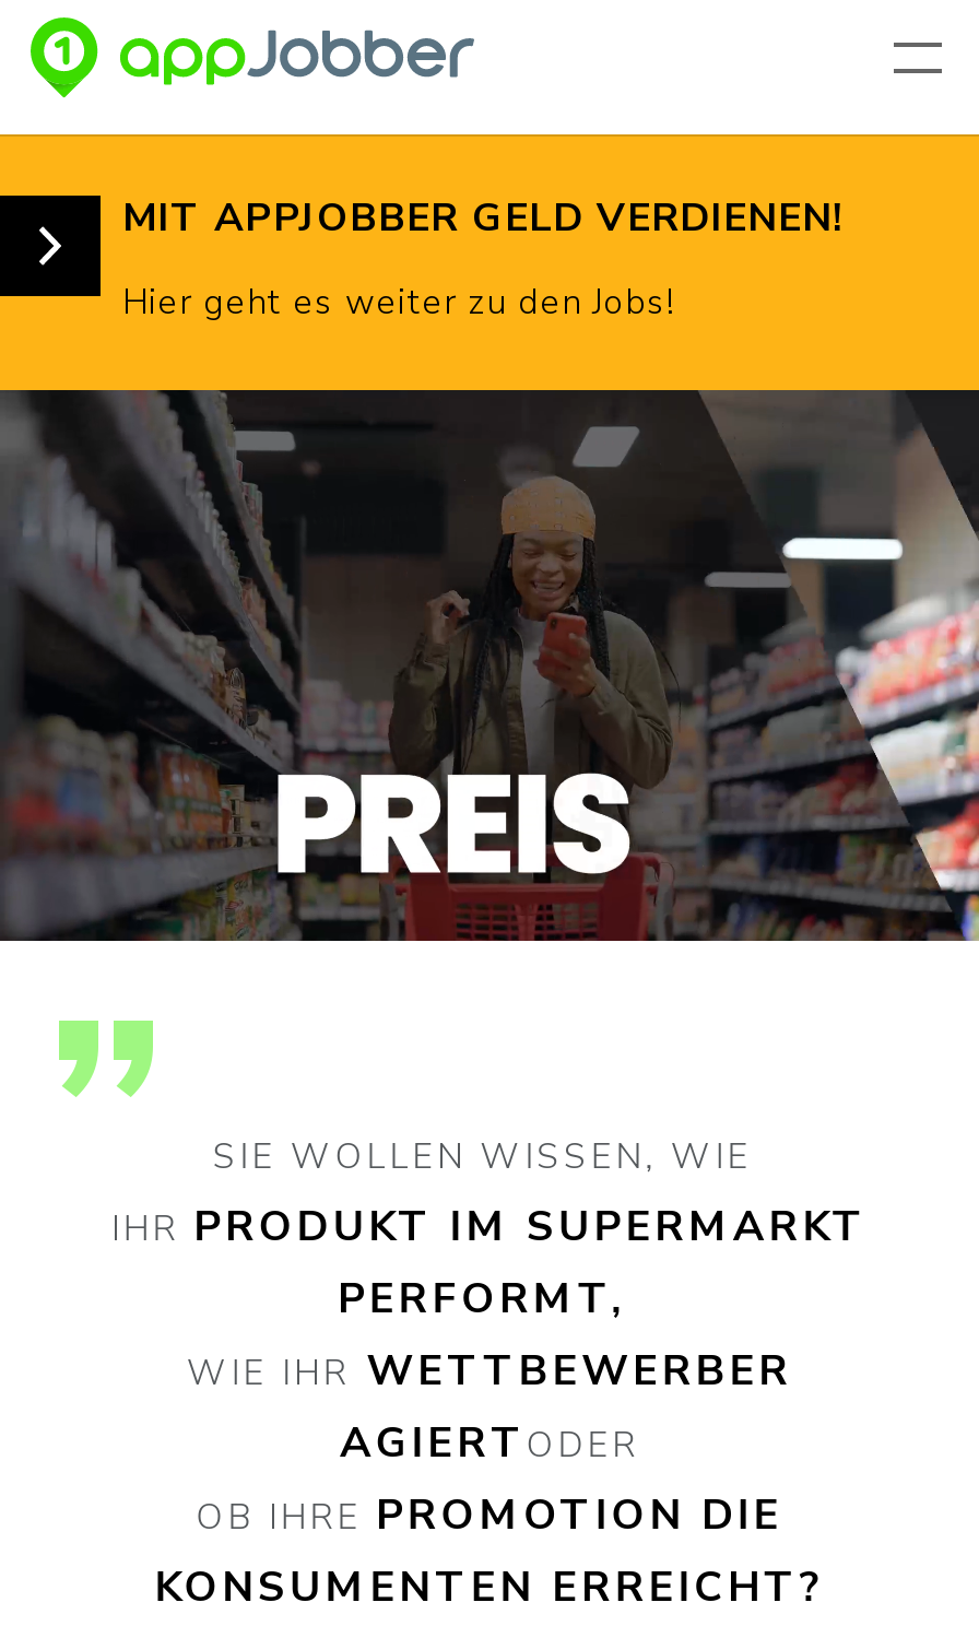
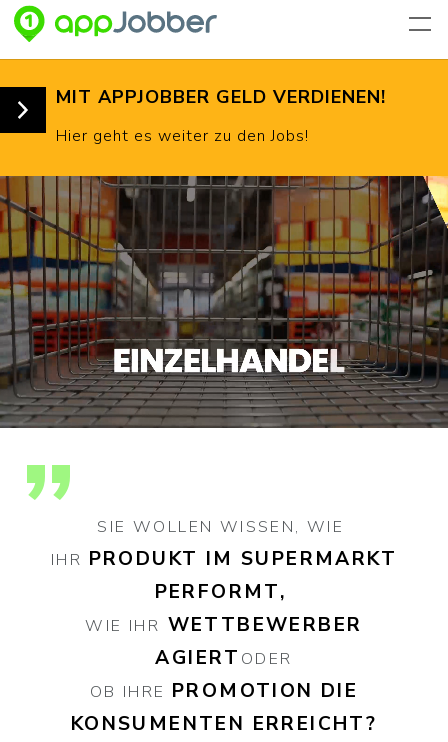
[7,388,972,941] [image] -> [3,175,445,428] [image]

